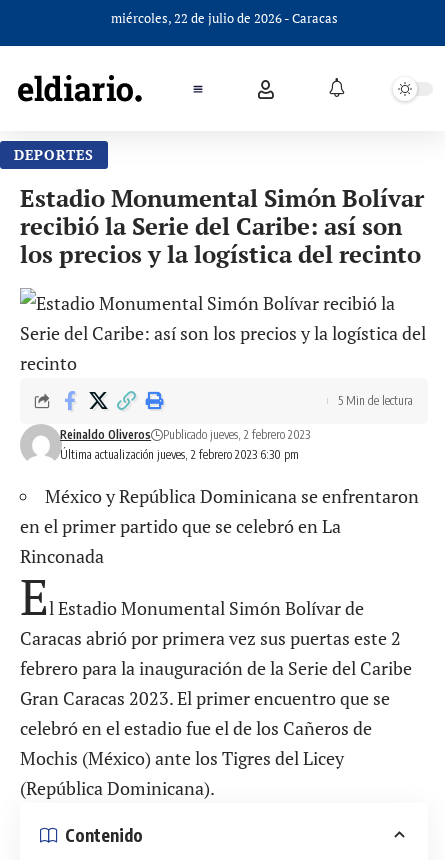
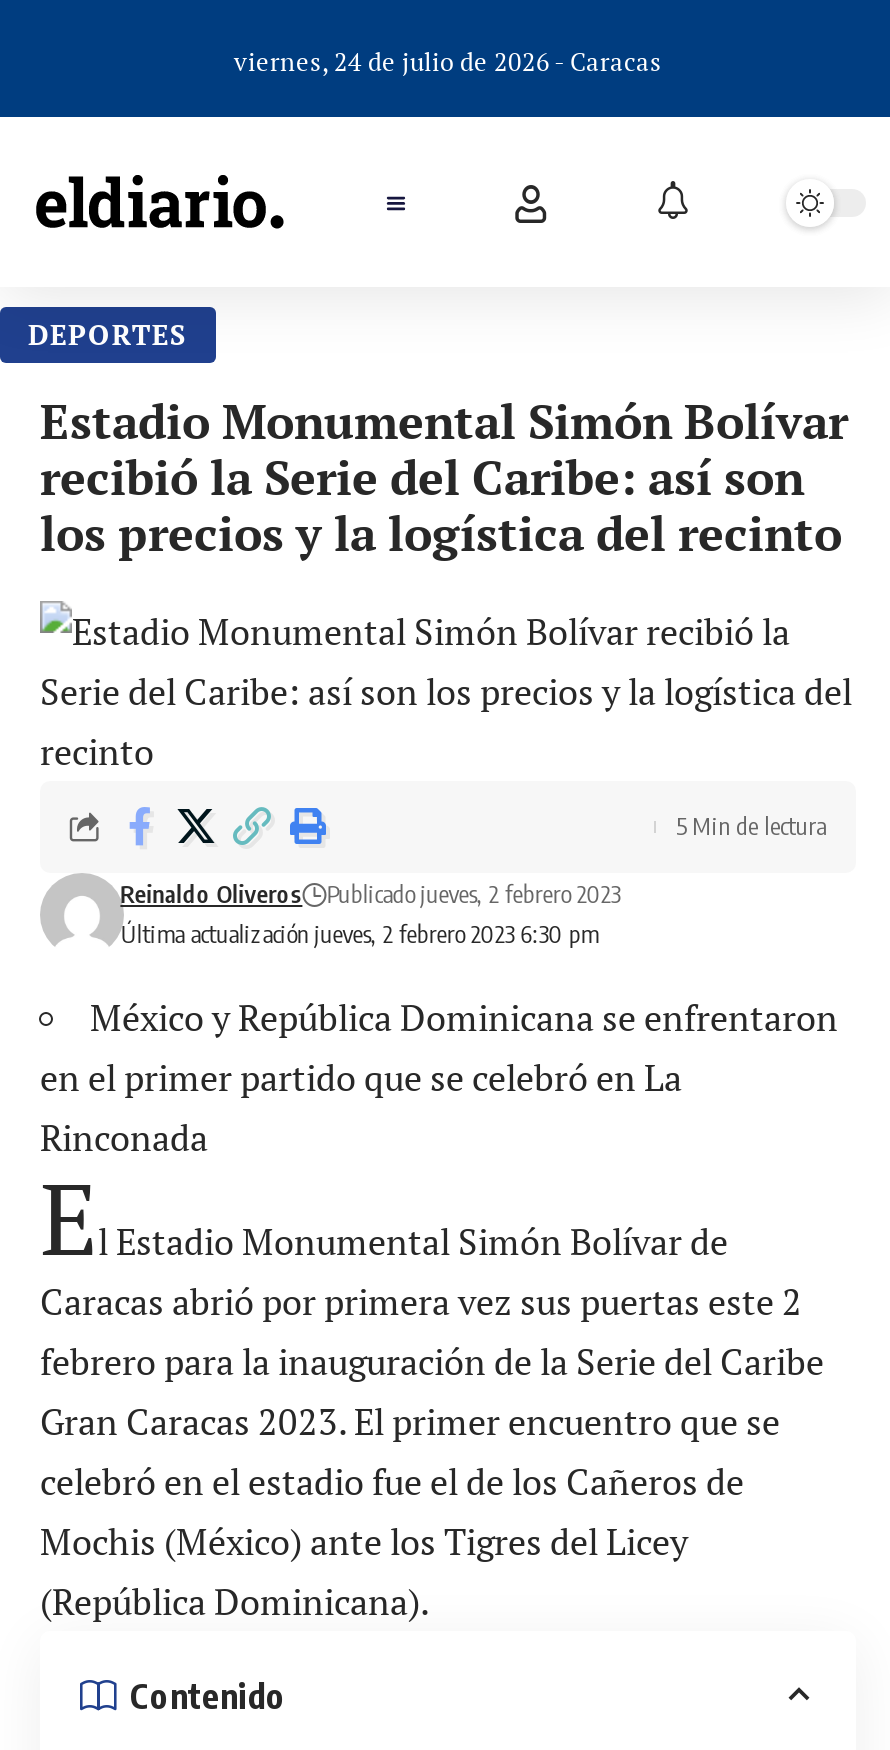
[110,10,337,27] miércoles, 22 de julio de 2026 - Caracas -> [234,45,662,79] viernes, 24 de julio de 2026 - Caracas

